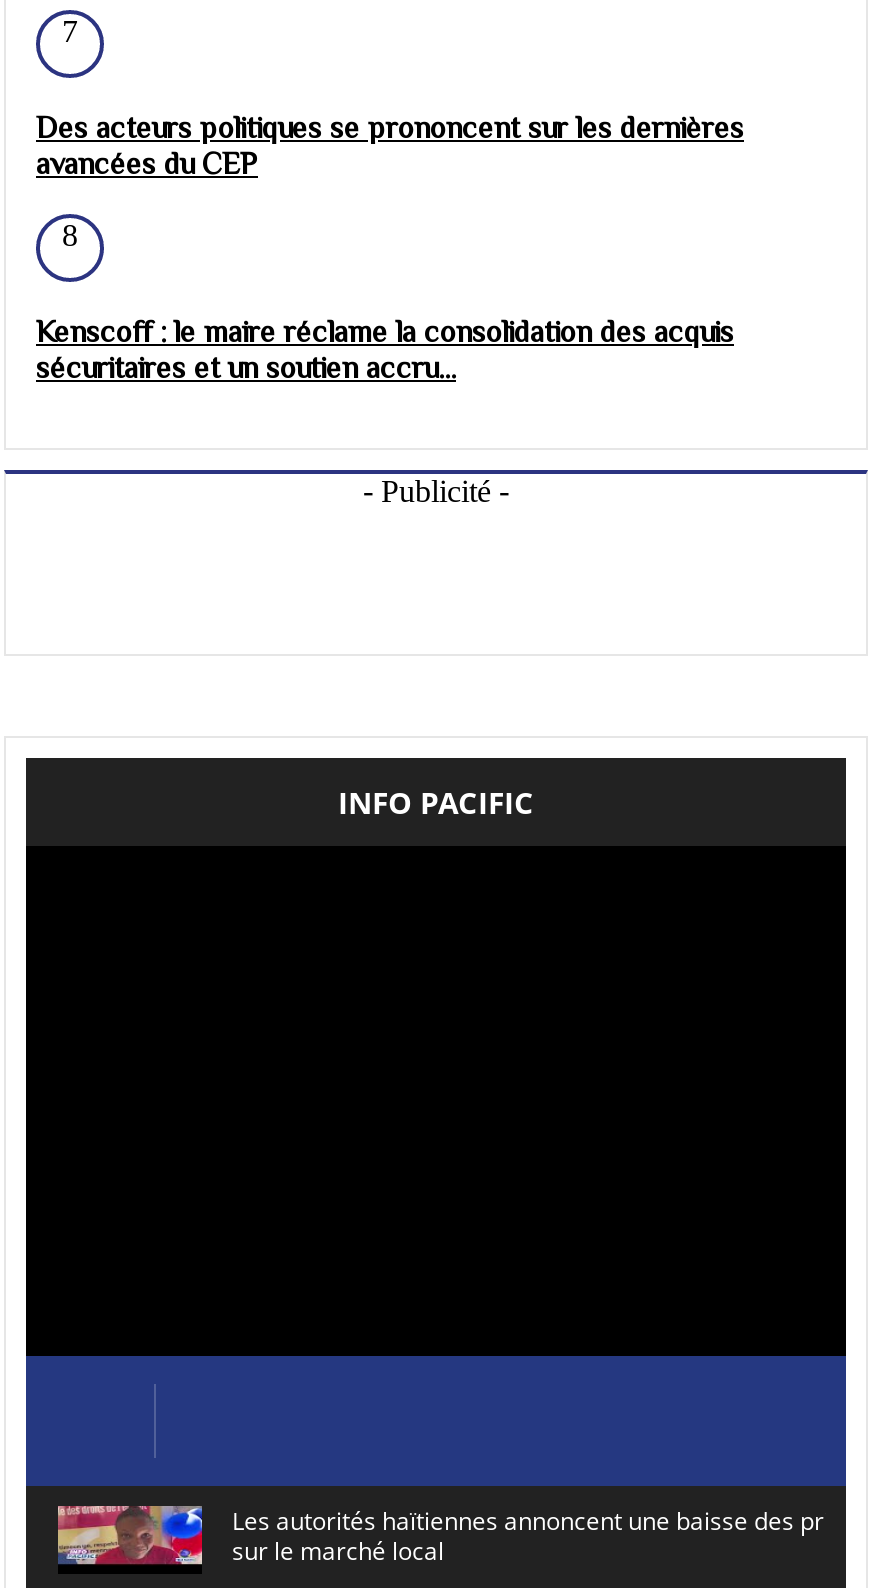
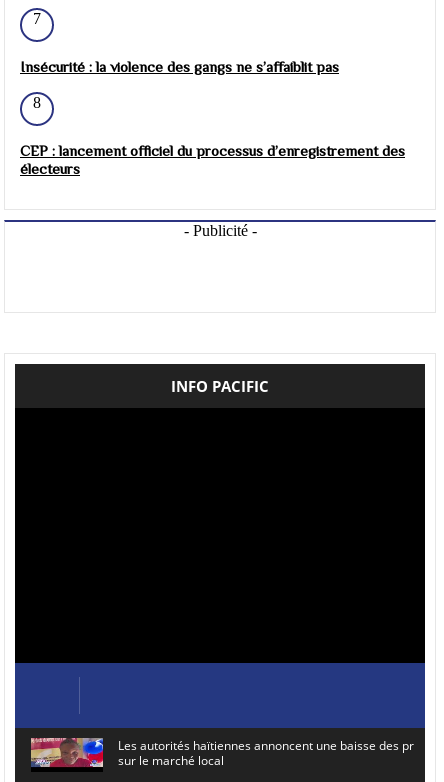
[36,110,744,180] Des acteurs politiques se prononcent sur les dernières | avancées du CEP -> [20,58,339,75] Insécurité : la violence des gangs ne s’affaiblit pas
[36,314,734,384] Kenscoff : le maire réclame la consolidation des acquis | sécuritaires et un soutien accru... -> [20,142,405,177] CEP : lancement officiel du processus d’enregistrement des | électeurs

